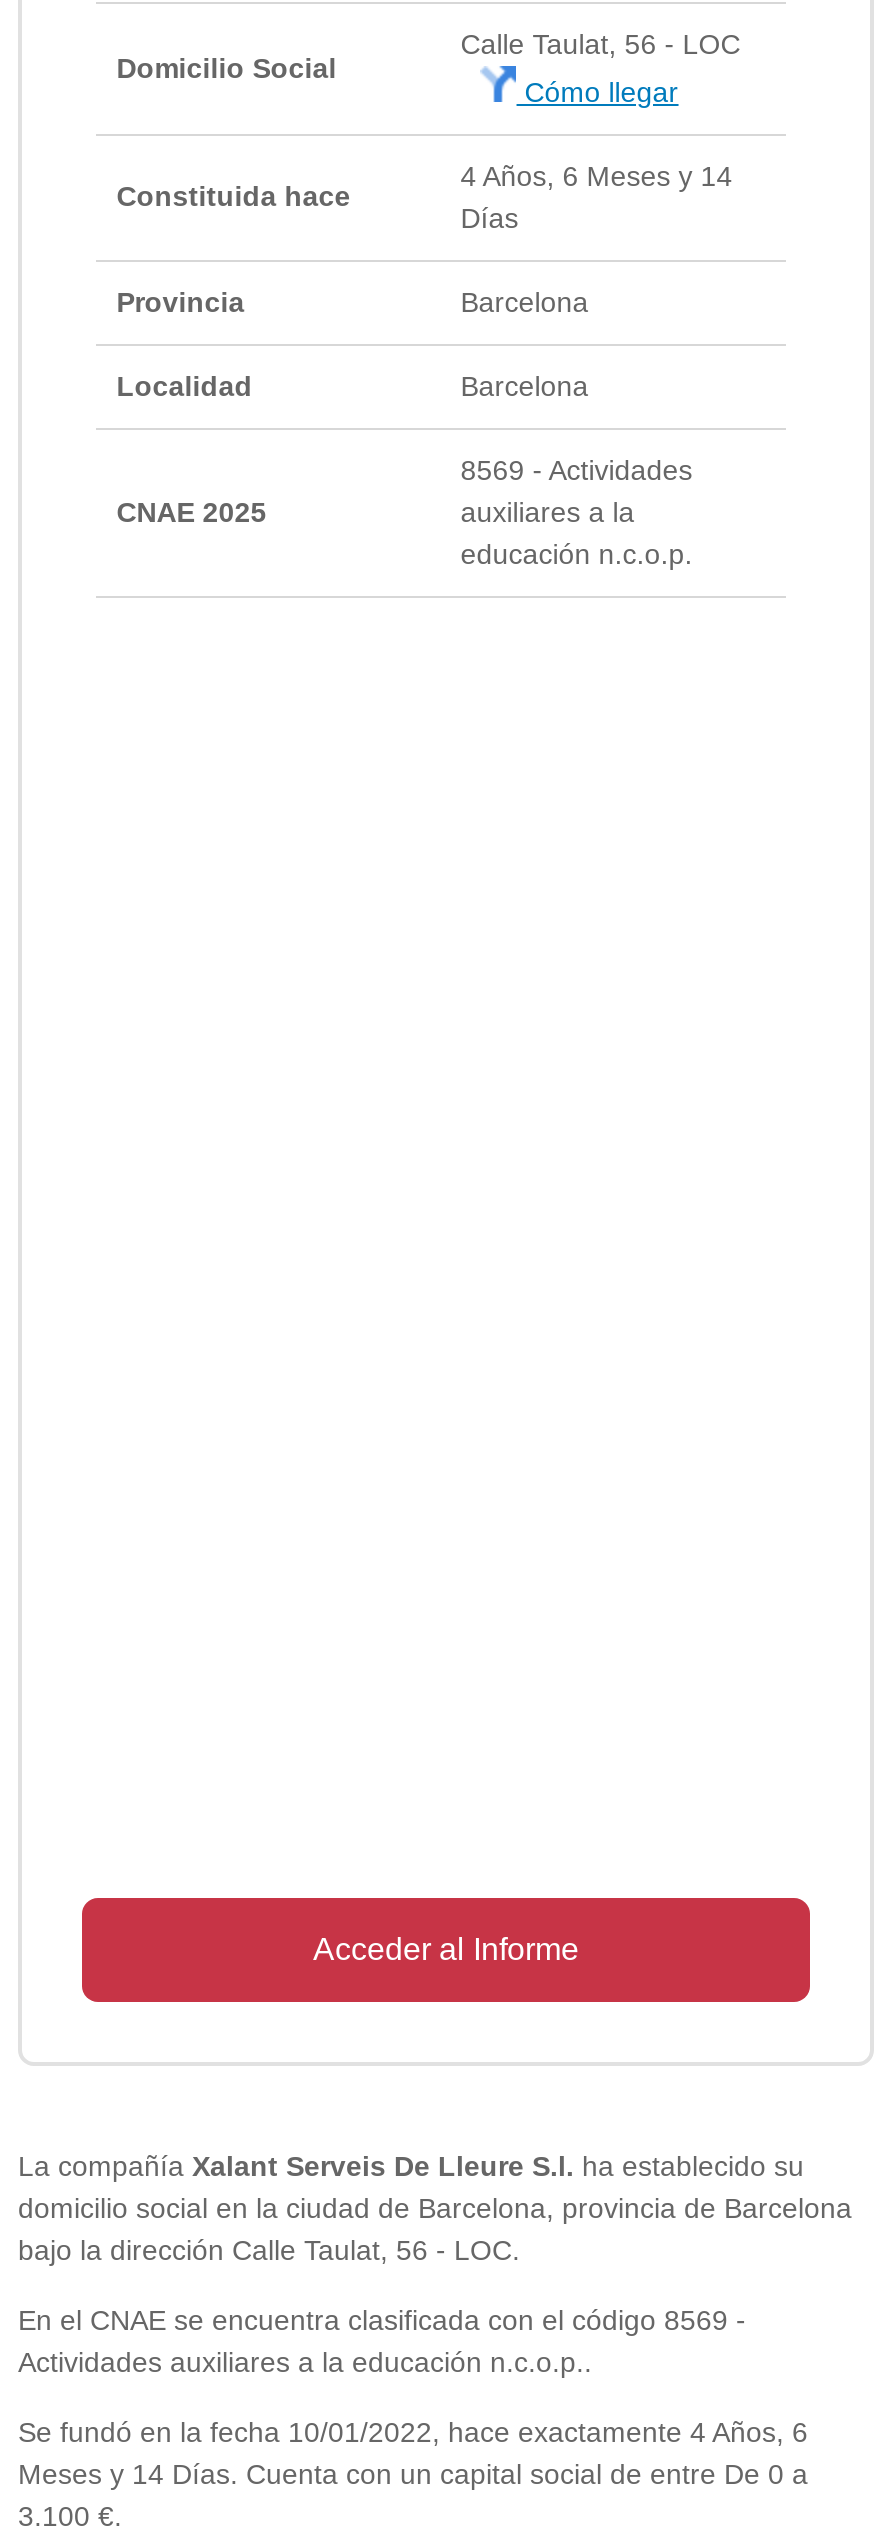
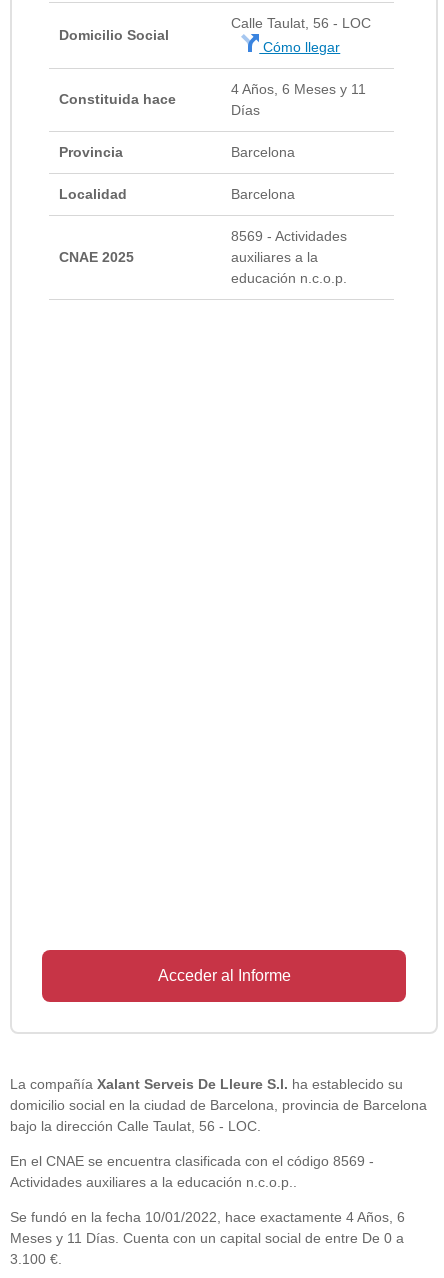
[461,160,733,192] 4 Años, 6 Meses y 14 -> [231,81,366,97] 4 Años, 6 Meses y 11
[18,2458,808,2490] Meses y 14 Días. Cuenta con un capital social de entre De 0 a -> [10,1230,404,1246] Meses y 11 Días. Cuenta con un capital social de entre De 0 a

